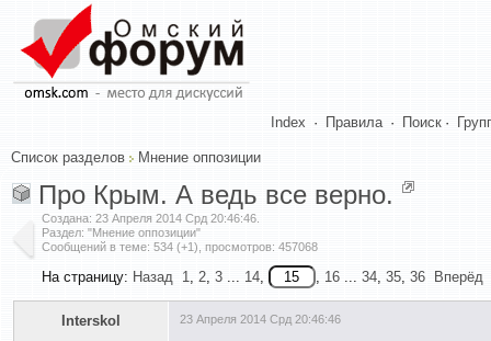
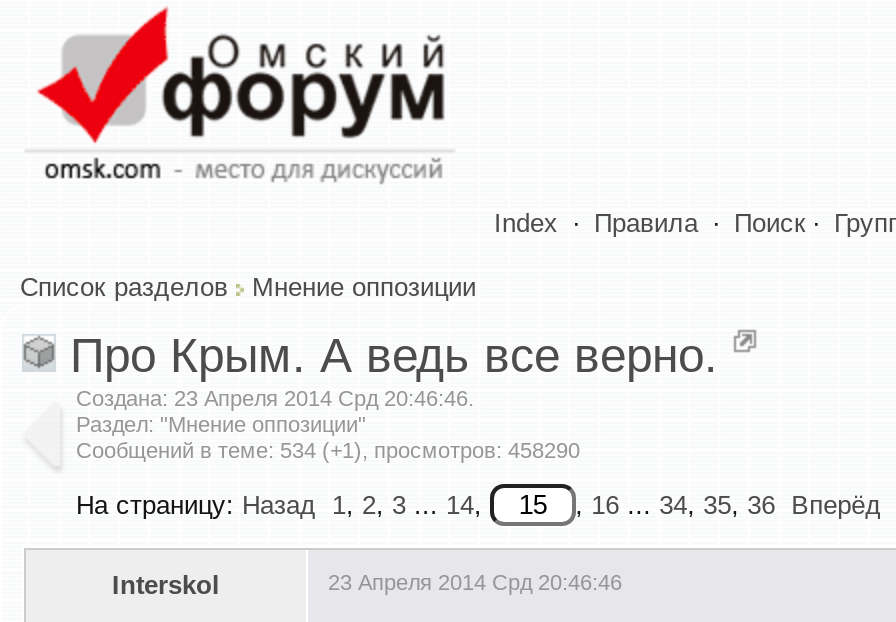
[42,240,318,253] Сообщений в теме: 534 (+1), просмотров: 457068 -> [76,438,580,462] Сообщений в теме: 534 (+1), просмотров: 458290

